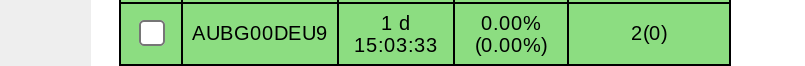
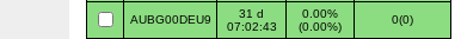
[381,12,411,34] 1 d -> [239,7,264,20] 31 d
[631,22,667,44] 2(0) -> [392,13,413,26] 0(0)
[354,34,547,56] 15:03:33 (0.00%) -> [226,20,342,33] 07:02:43 (0.00%)

